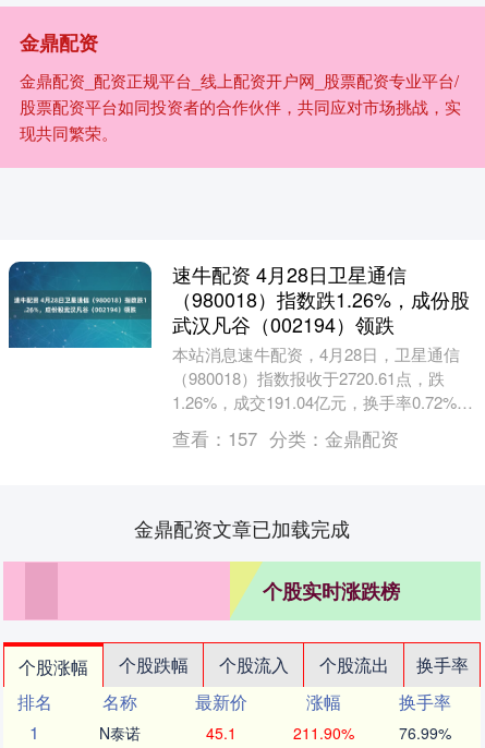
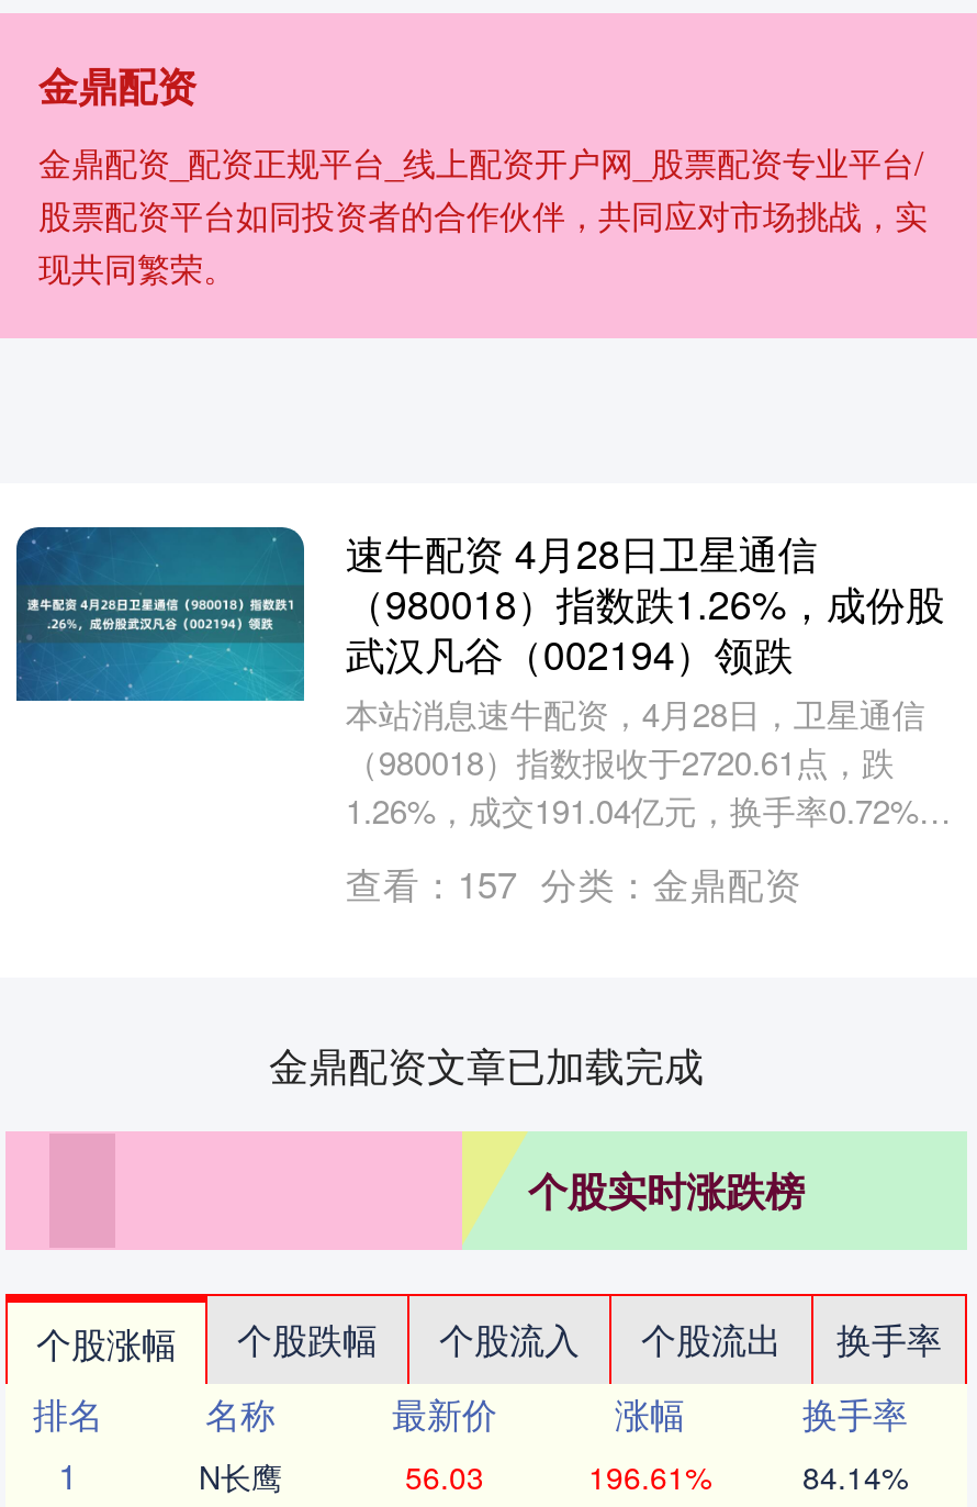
[99,722,141,744] N泰诺 -> [199,1454,282,1498] N长鹰
[206,722,237,744] 45.1 -> [405,1454,484,1498] 56.03
[293,722,354,744] 211.90% -> [588,1454,711,1498] 196.61%
[399,722,451,744] 76.99% -> [802,1454,908,1498] 84.14%

